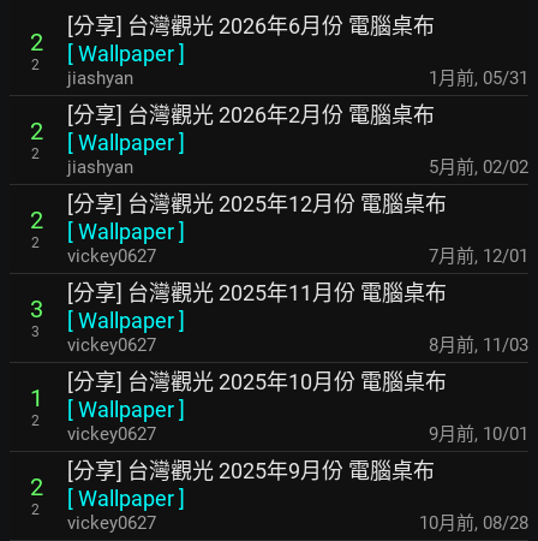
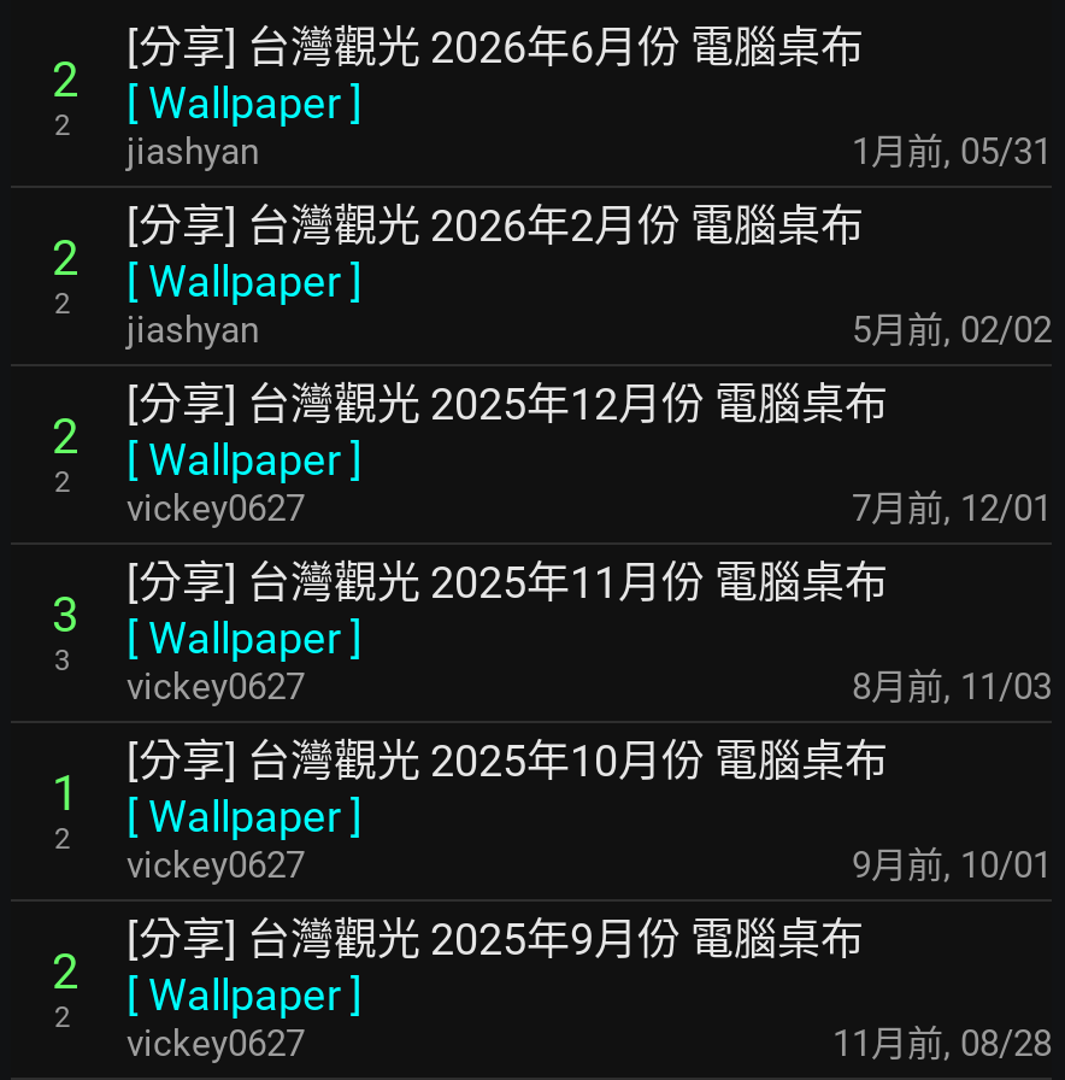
[419,512,528,534] 10月前, 08/28 -> [832,1022,1052,1066] 11月前, 08/28

